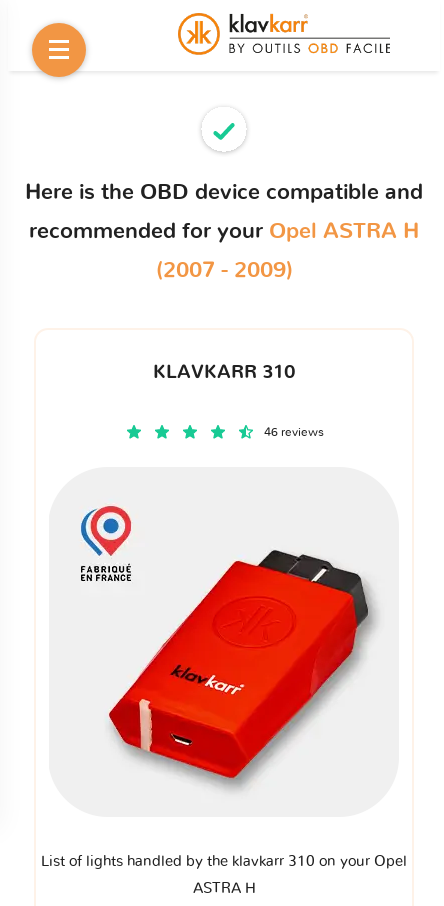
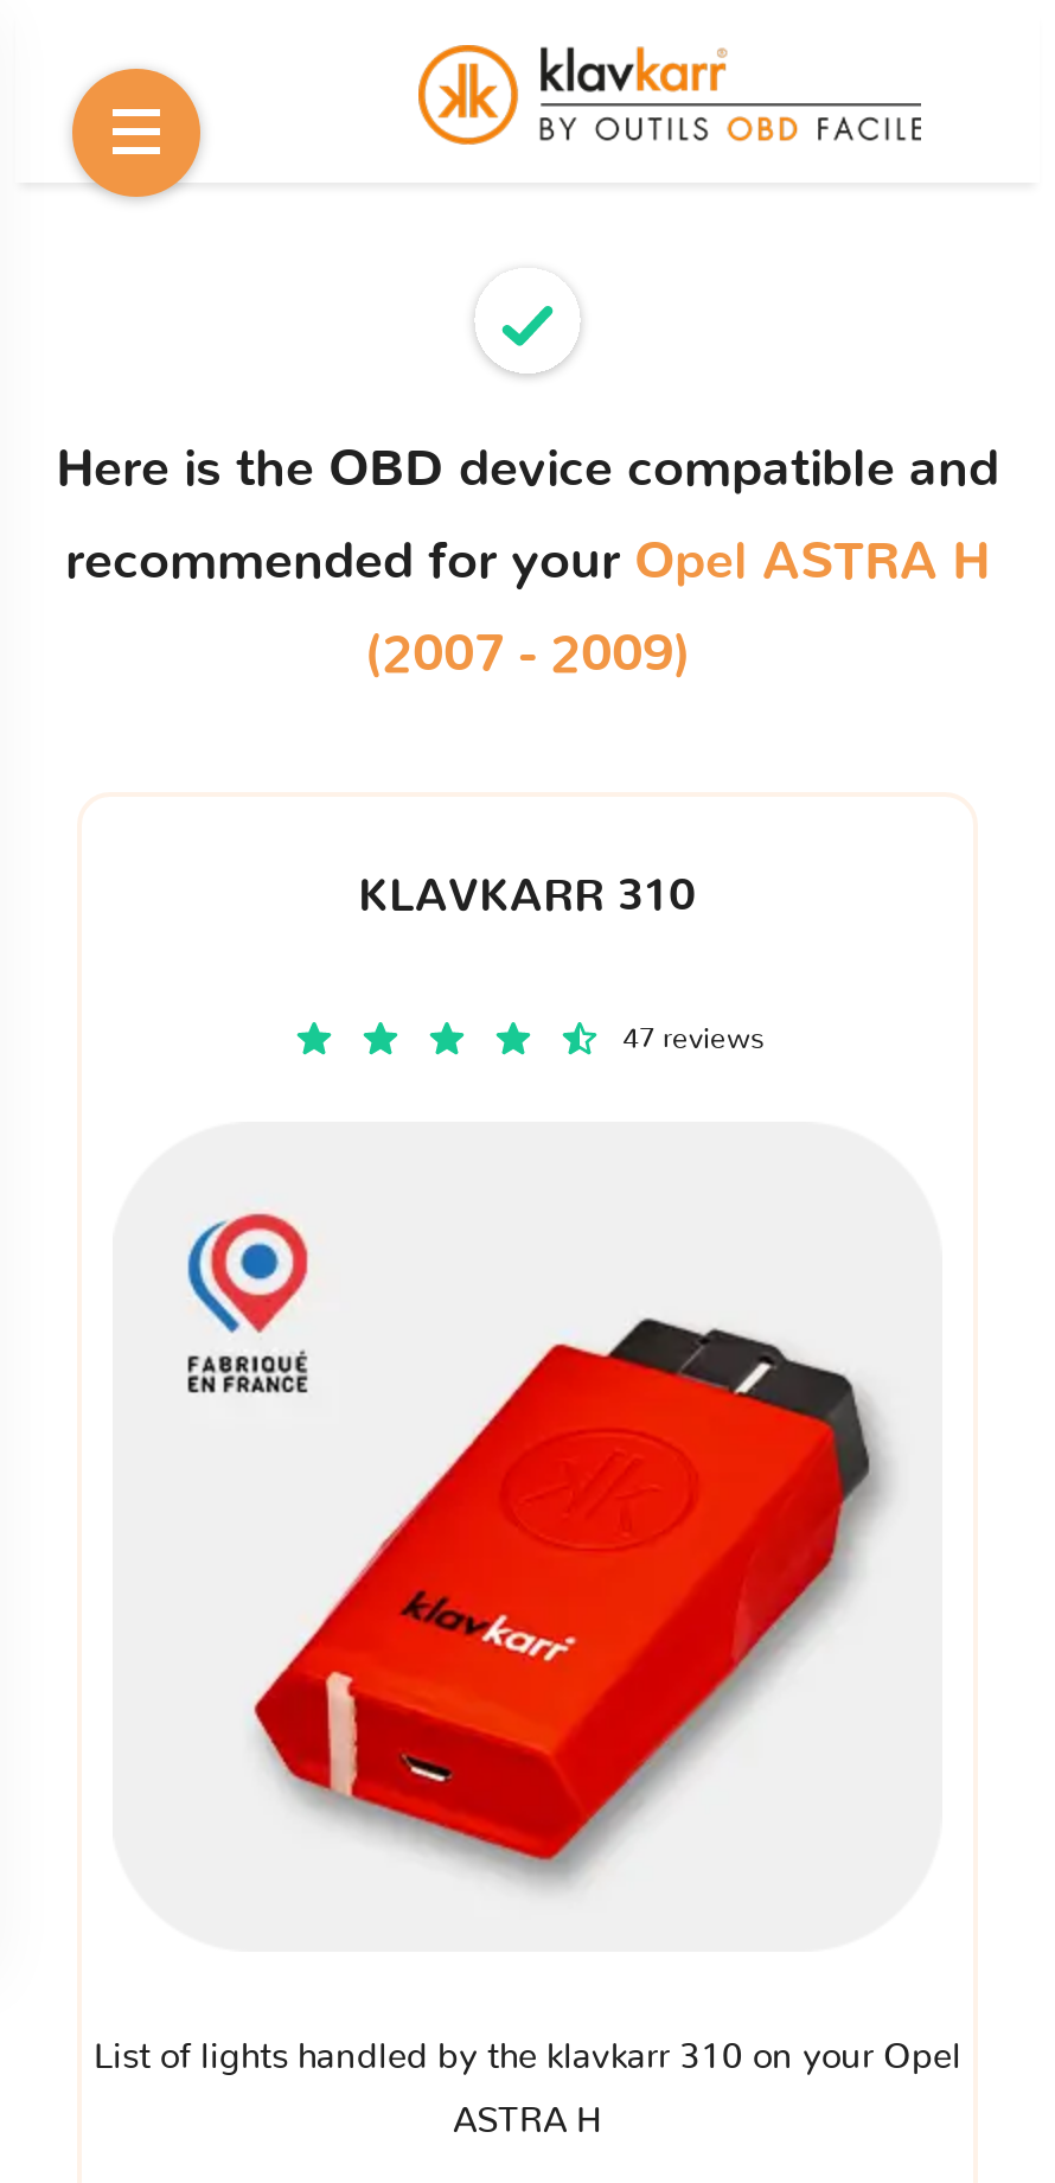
[264,425,324,437] 46 reviews -> [622,1023,765,1052] 47 reviews

